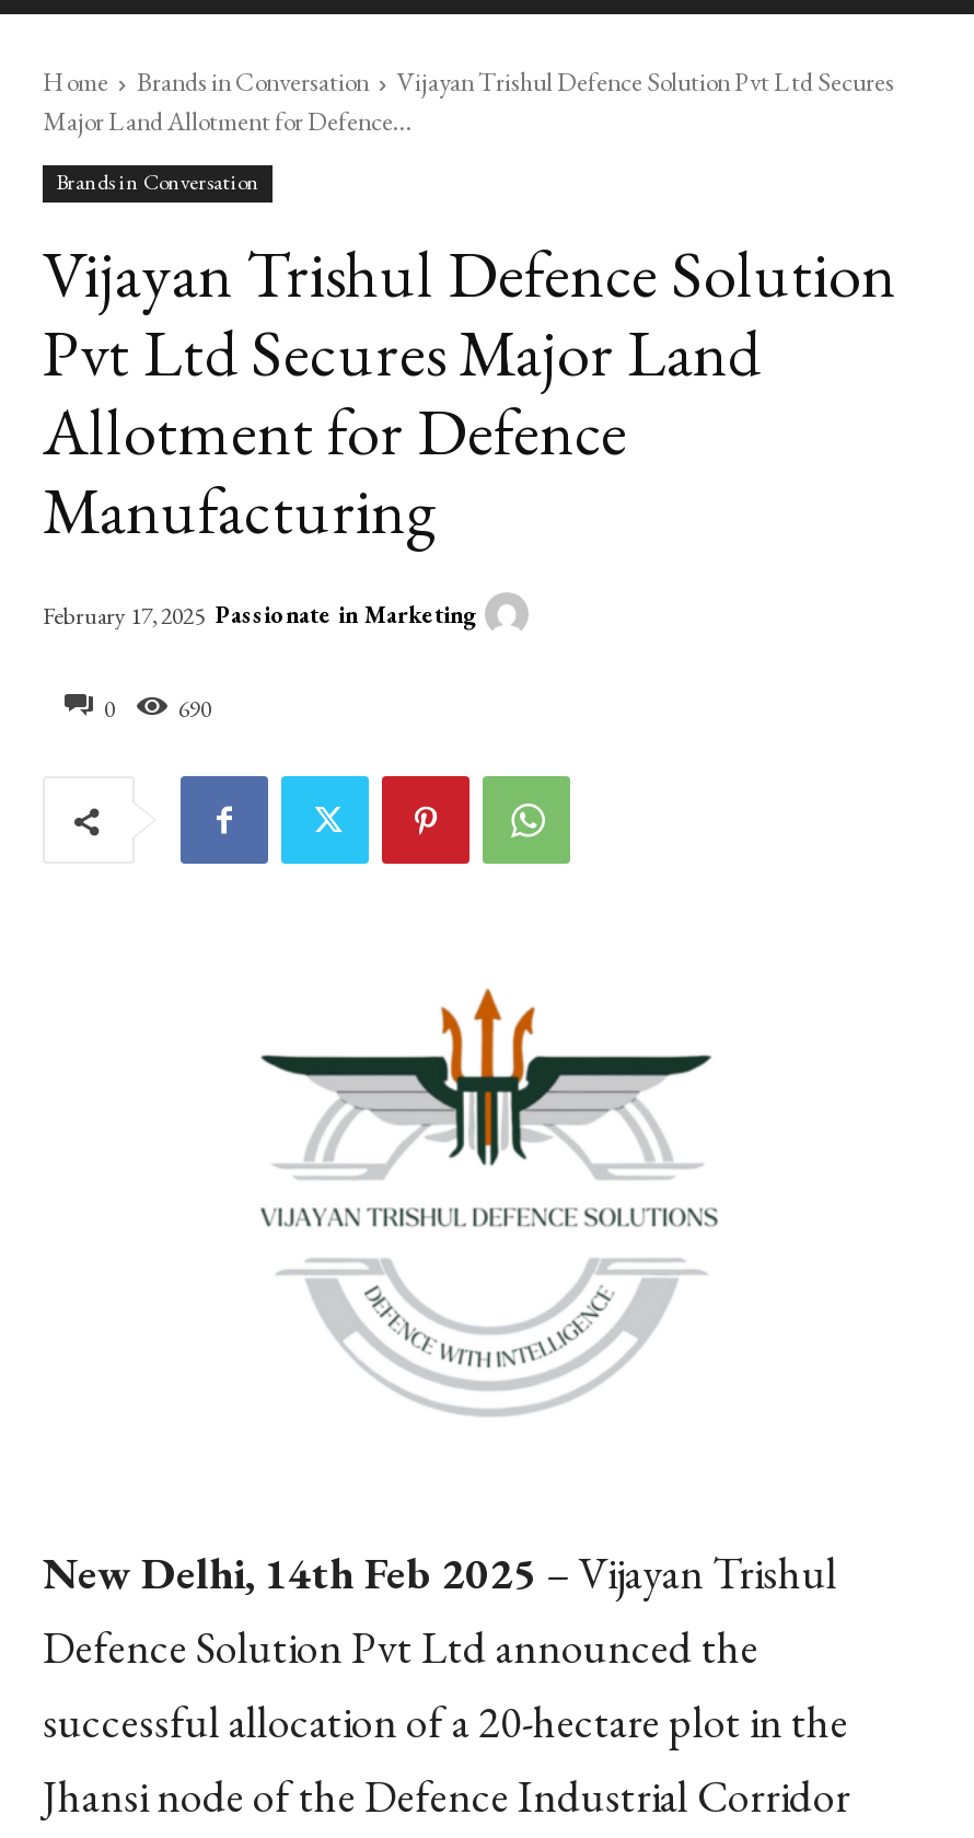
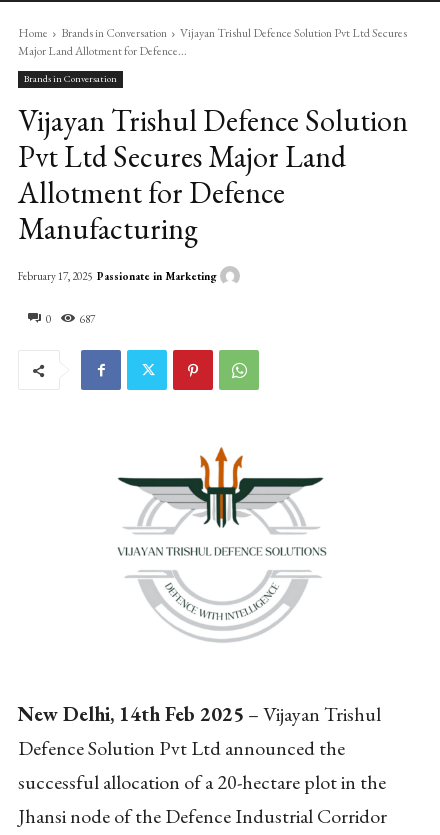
[178,693,211,723] 690 -> [80,312,95,326] 687

